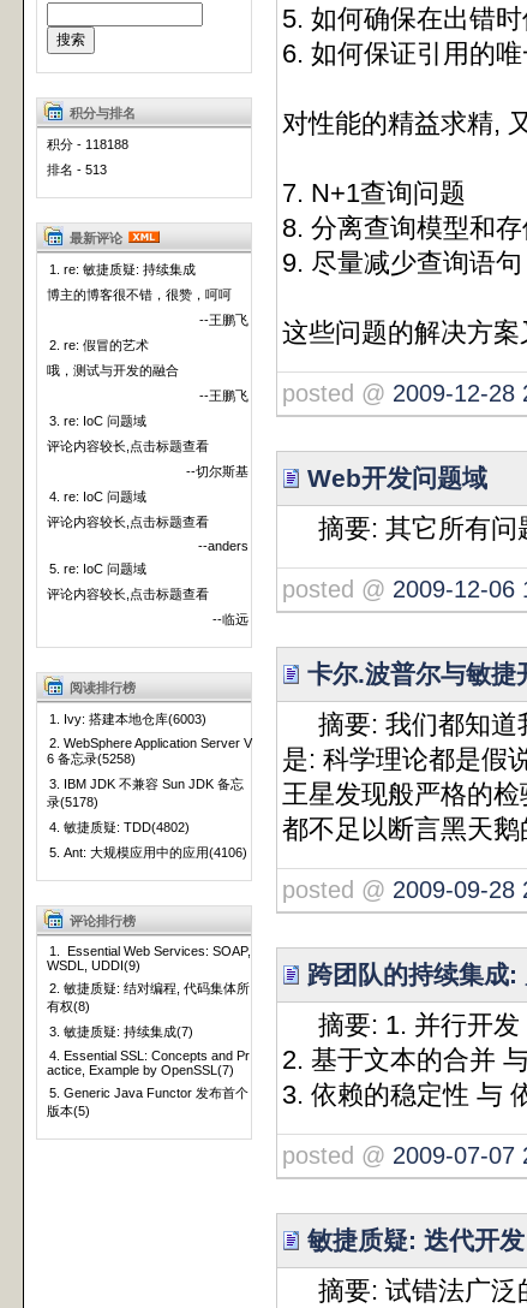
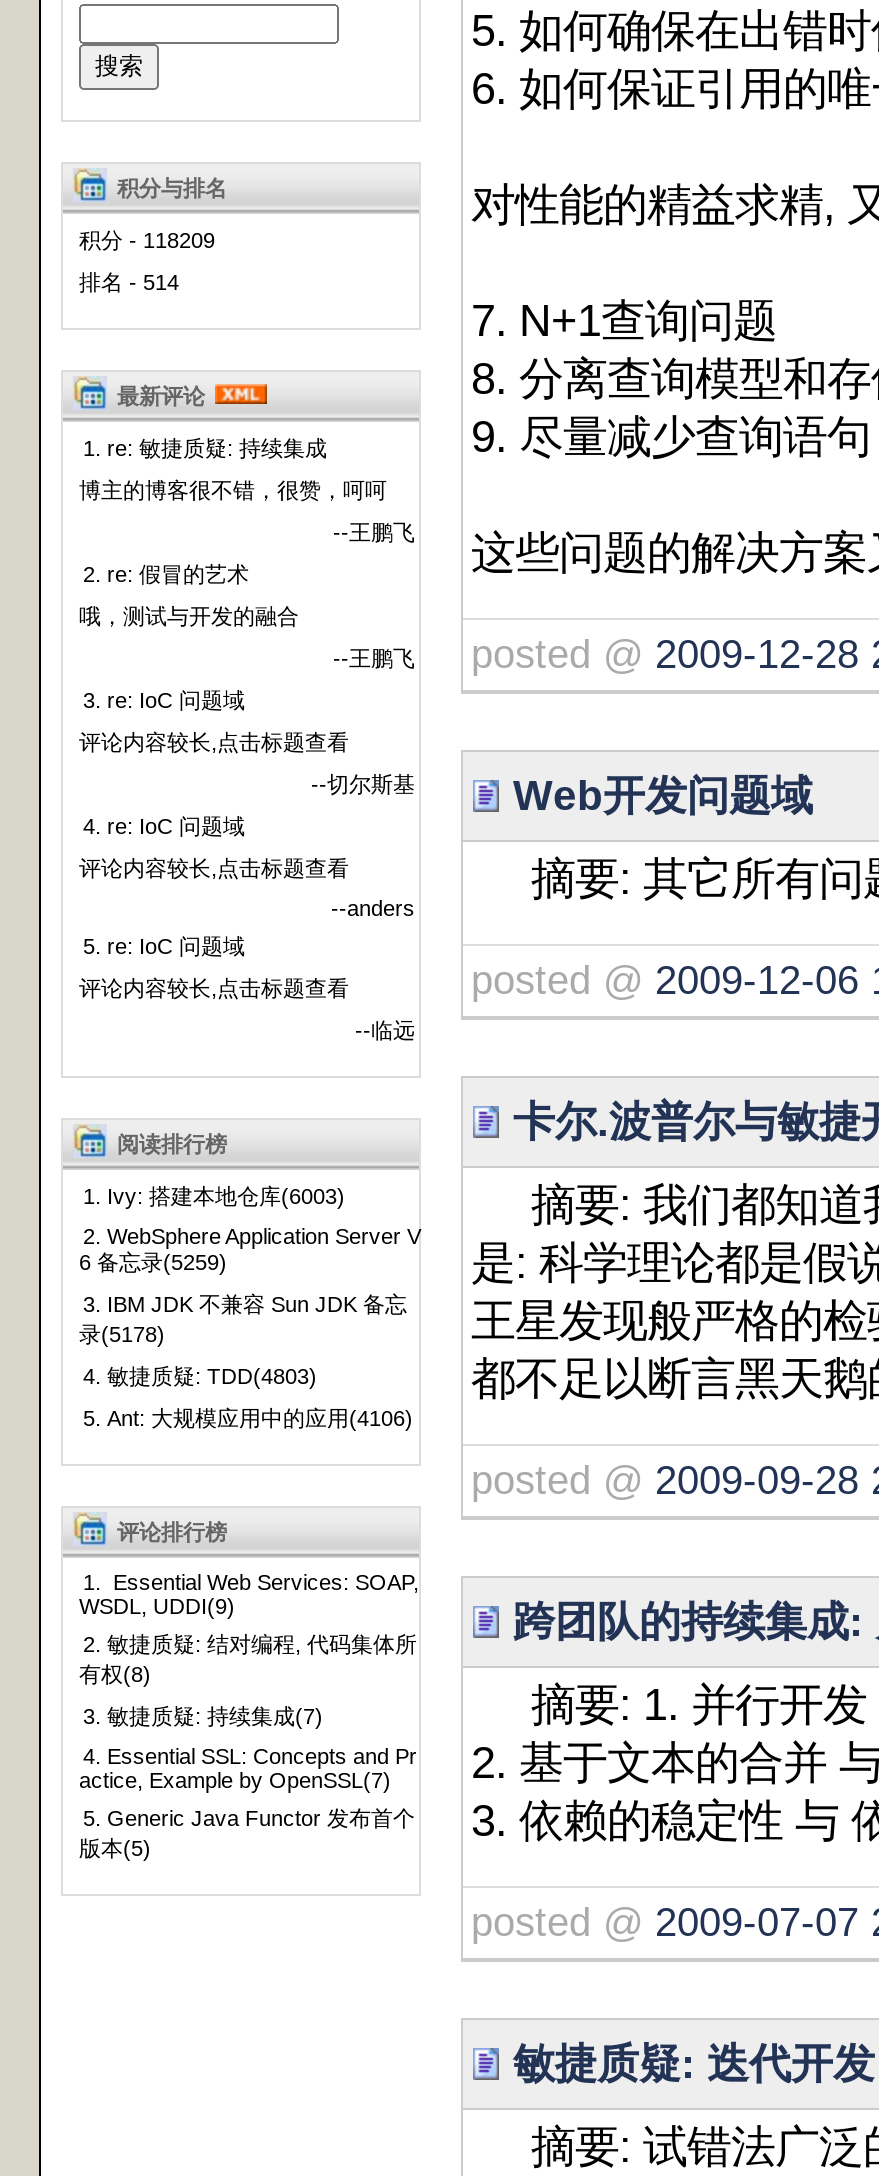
[47,137,128,151] 积分 - 118188 -> [79,228,215,252] 积分 - 118209
[47,162,107,177] 排名 - 513 -> [79,270,179,294] 排名 - 514
[47,751,136,766] 6 备忘录(5258) -> [79,1250,227,1274] 6 备忘录(5259)
[49,820,190,834] 4. 敏捷质疑: TDD(4802) -> [83,1364,317,1388] 4. 敏捷质疑: TDD(4803)

